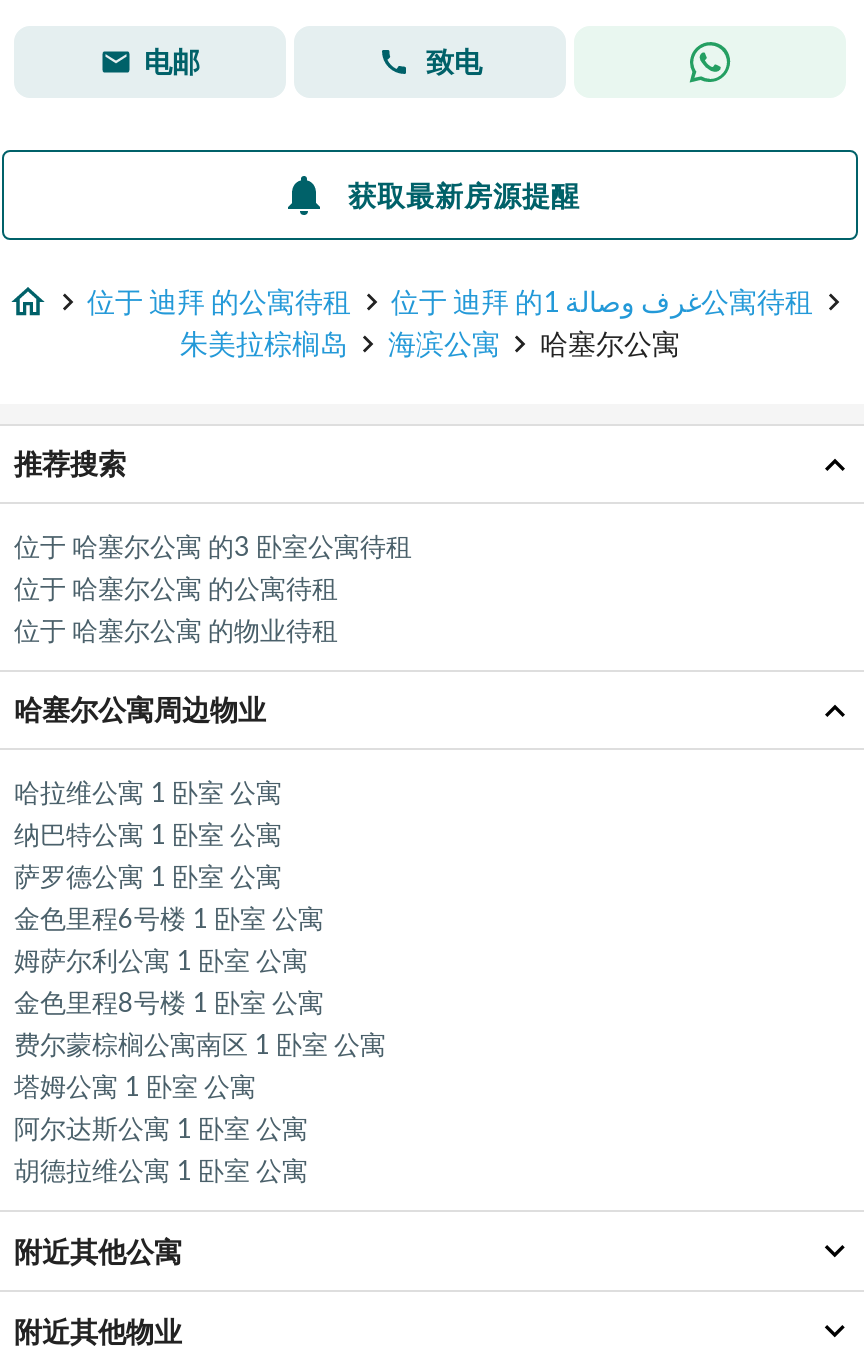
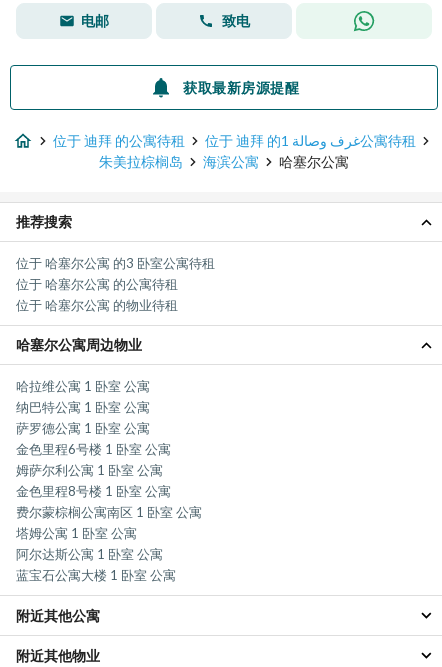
[14,1154,308,1186] 胡德拉维公寓 1 卧室 公寓 -> [16,567,176,583] 蓝宝石公寓大楼 1 卧室 公寓

